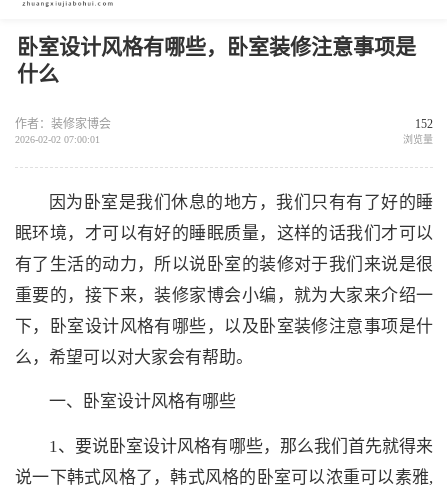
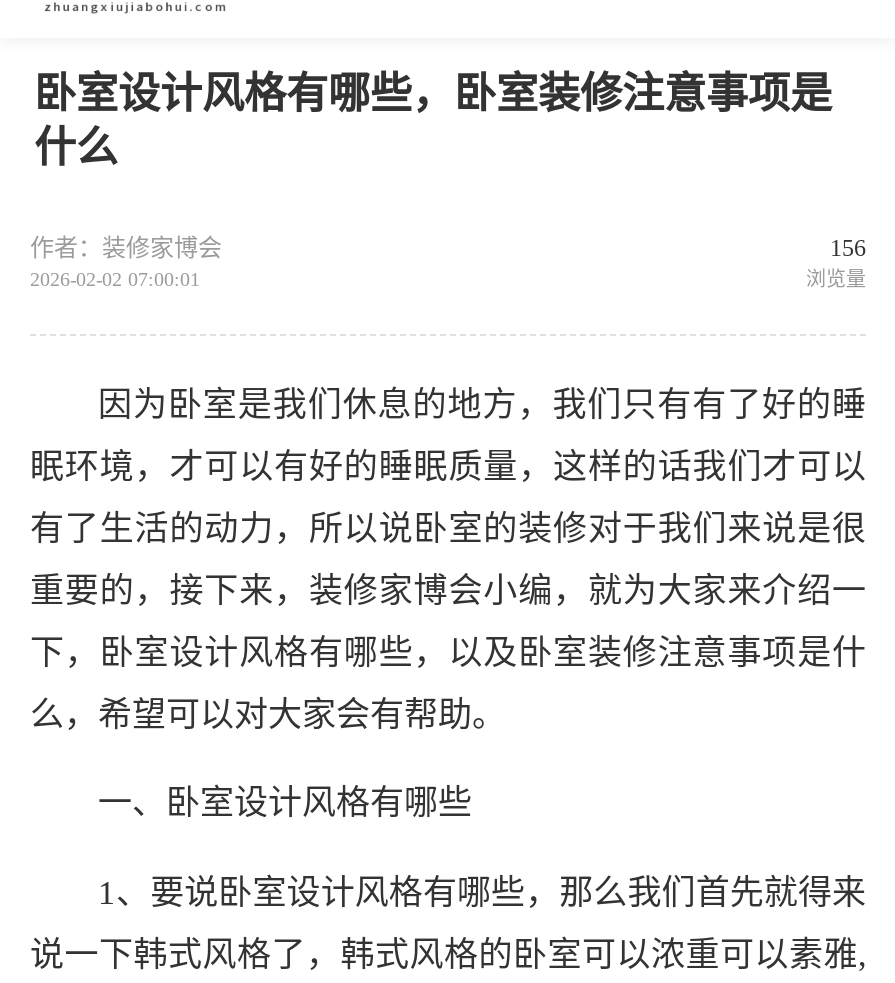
[415,117,433,131] 152 -> [830,234,866,262] 156

